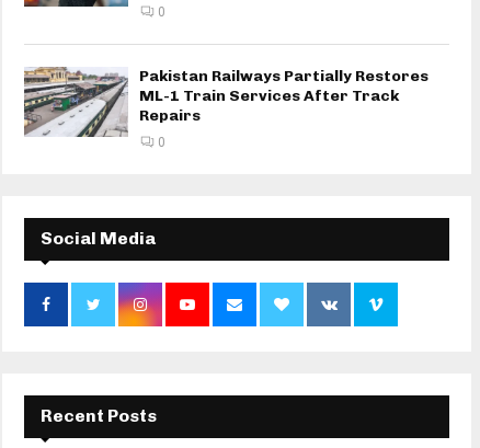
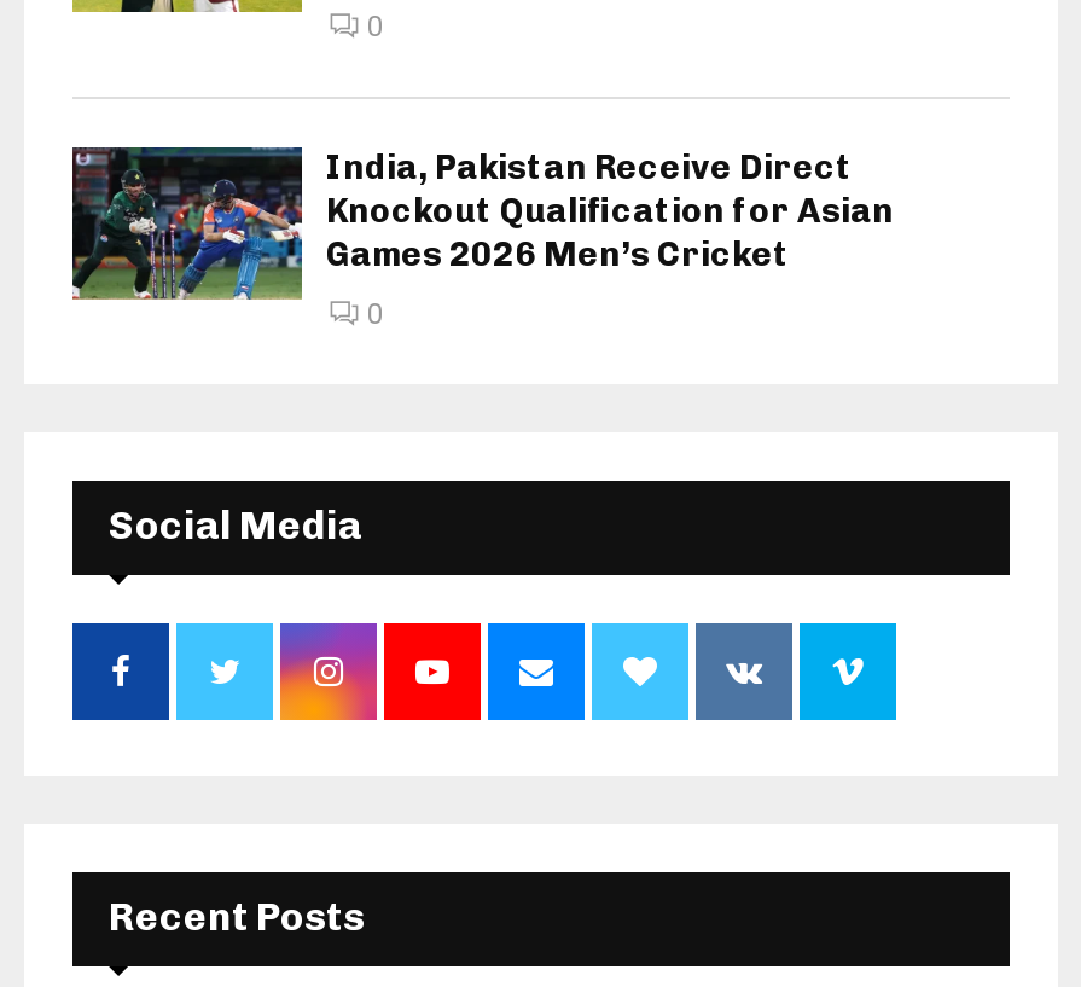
[23,67,428,138] [image] | Pakistan Railways Partially Restores | ML-1 Train Services After Track | Repairs -> [70,145,894,302] [image] | India, Pakistan Receive Direct | Knockout Qualification for Asian | Games 2026 Men’s Cricket

